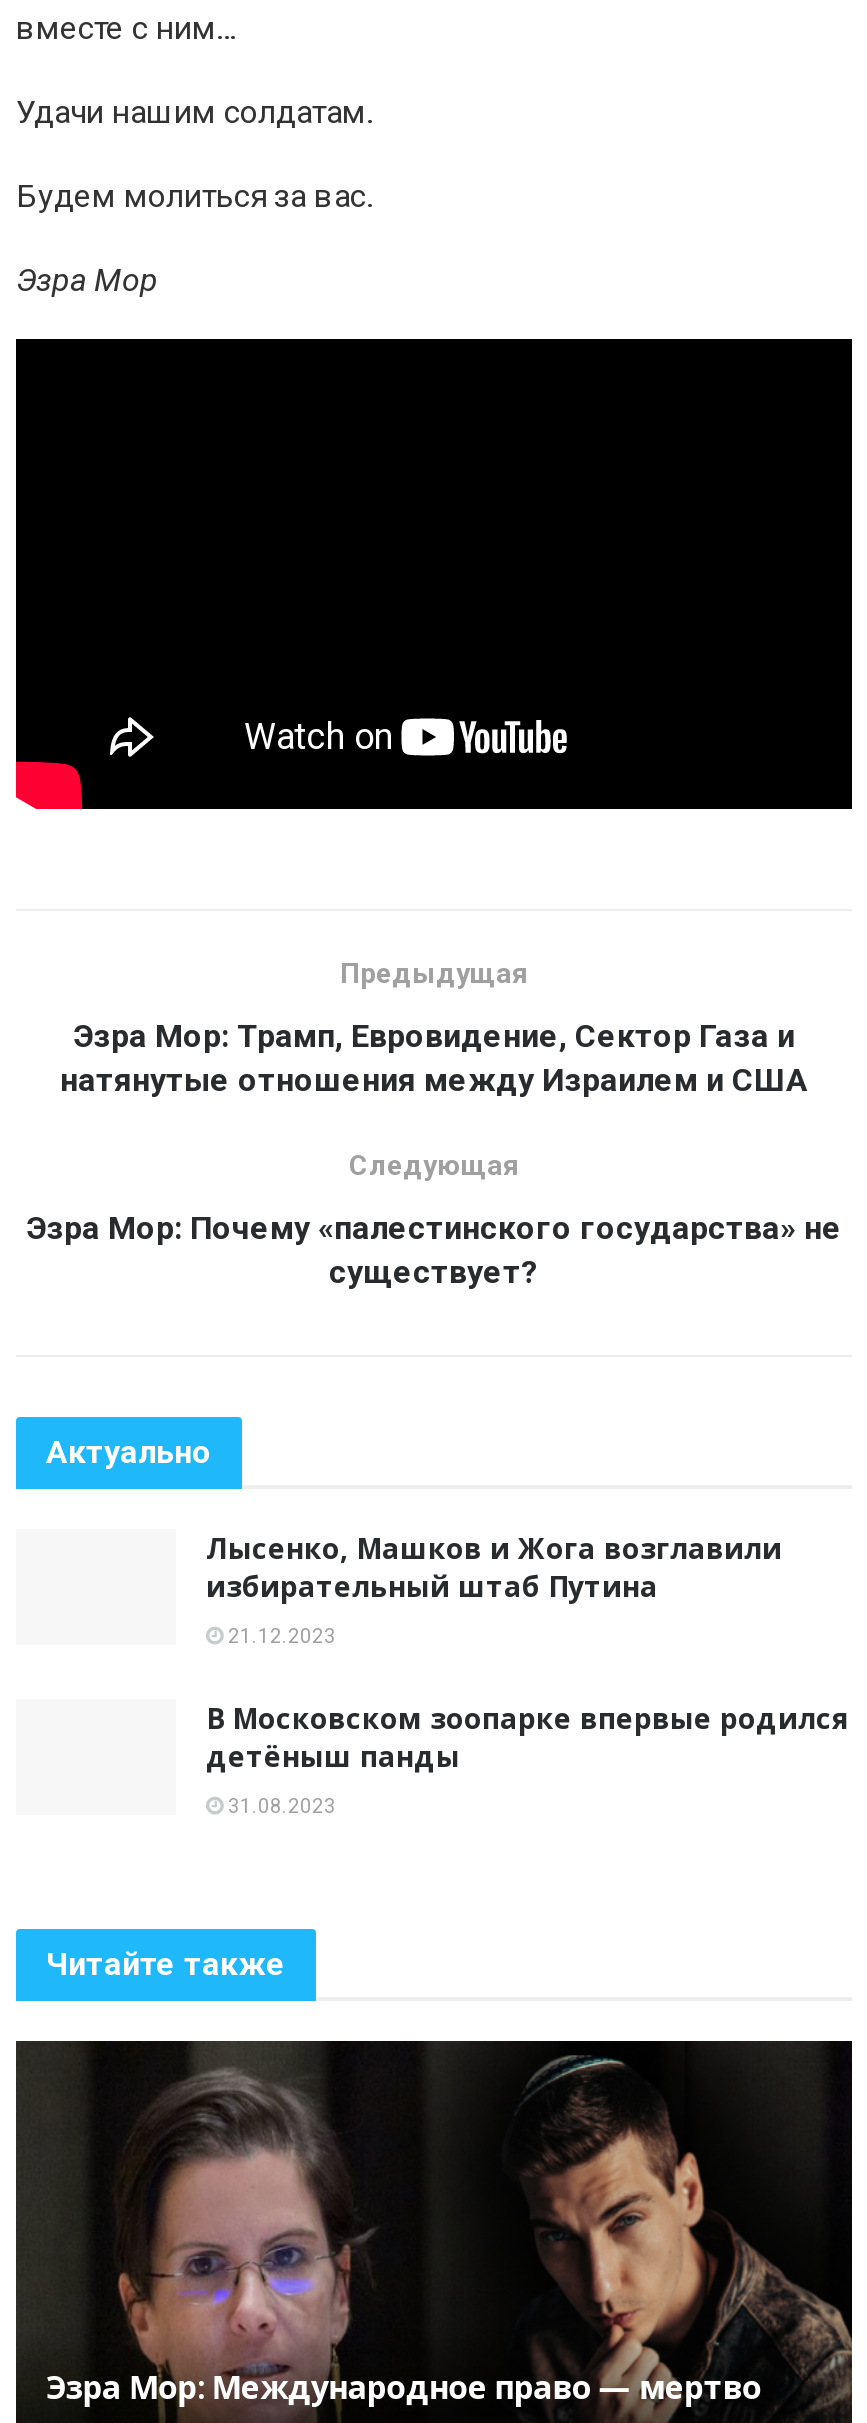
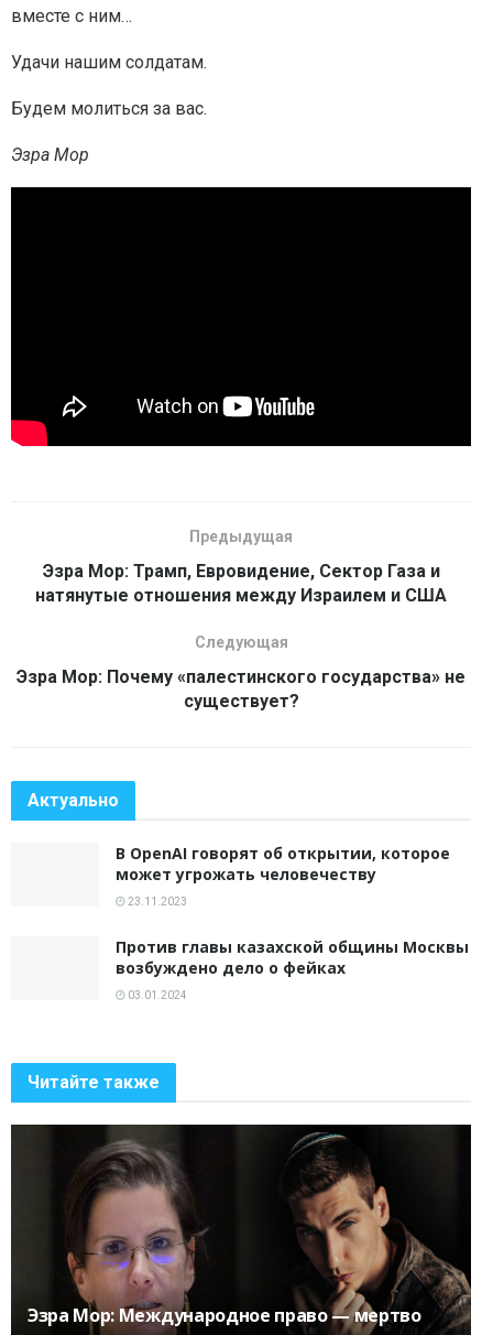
[206,1530,782,1606] Лысенко, Машков и Жога возглавили | избирательный штаб Путина -> [116,843,450,885] В OpenAI говорят об открытии, которое | может угрожать человечеству
[224,1626,336,1648] 21.12.2023 -> [125,896,187,908] 23.11.2023
[206,1700,850,1776] В Московском зоопарке впервые родился | детёныш панды -> [116,937,469,978] Против главы казахской общины Москвы | возбуждено дело о фейках
[224,1796,336,1818] 31.08.2023 -> [125,989,187,1002] 03.01.2024

